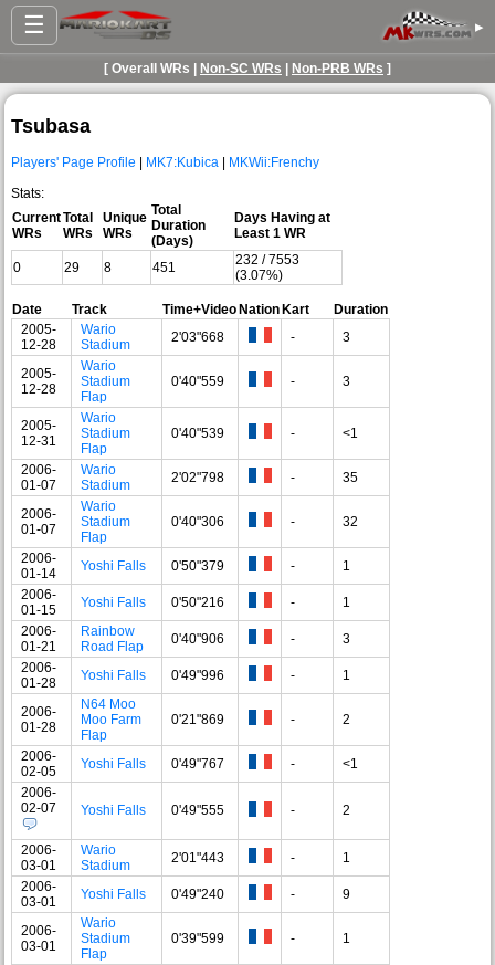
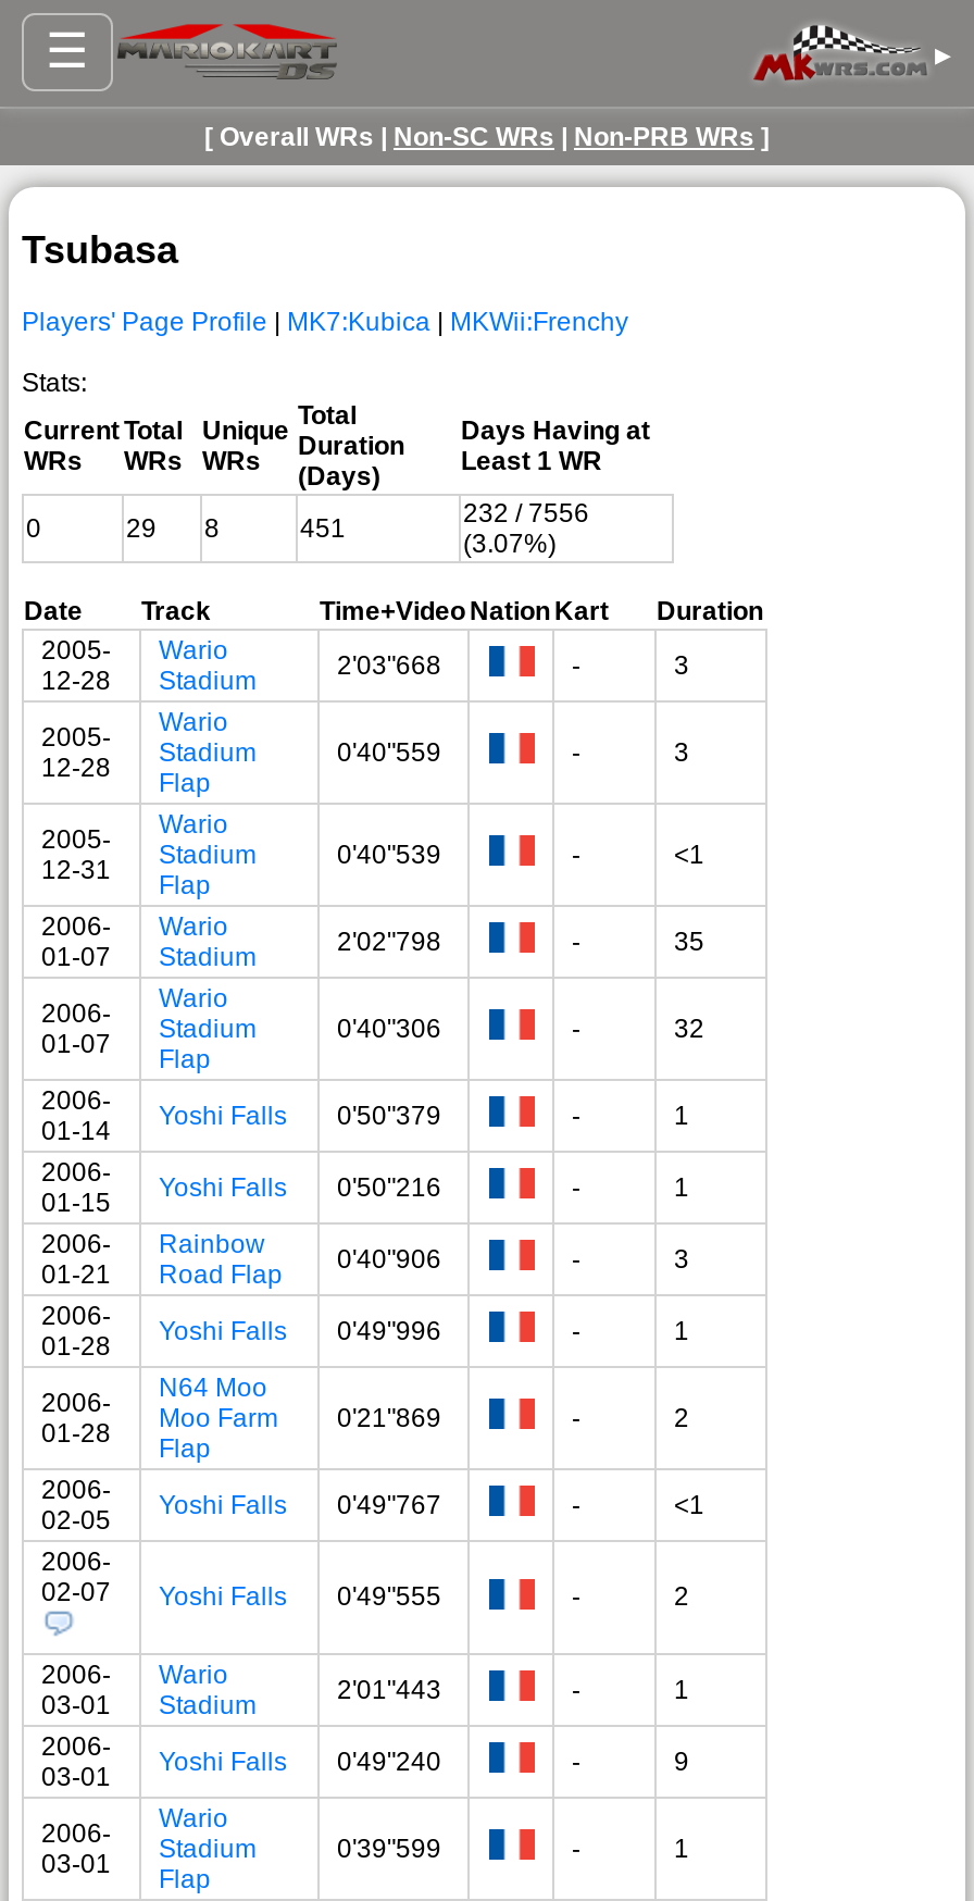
[235,252,299,267] 232 / 7553 -> [463,498,589,528] 232 / 7556

